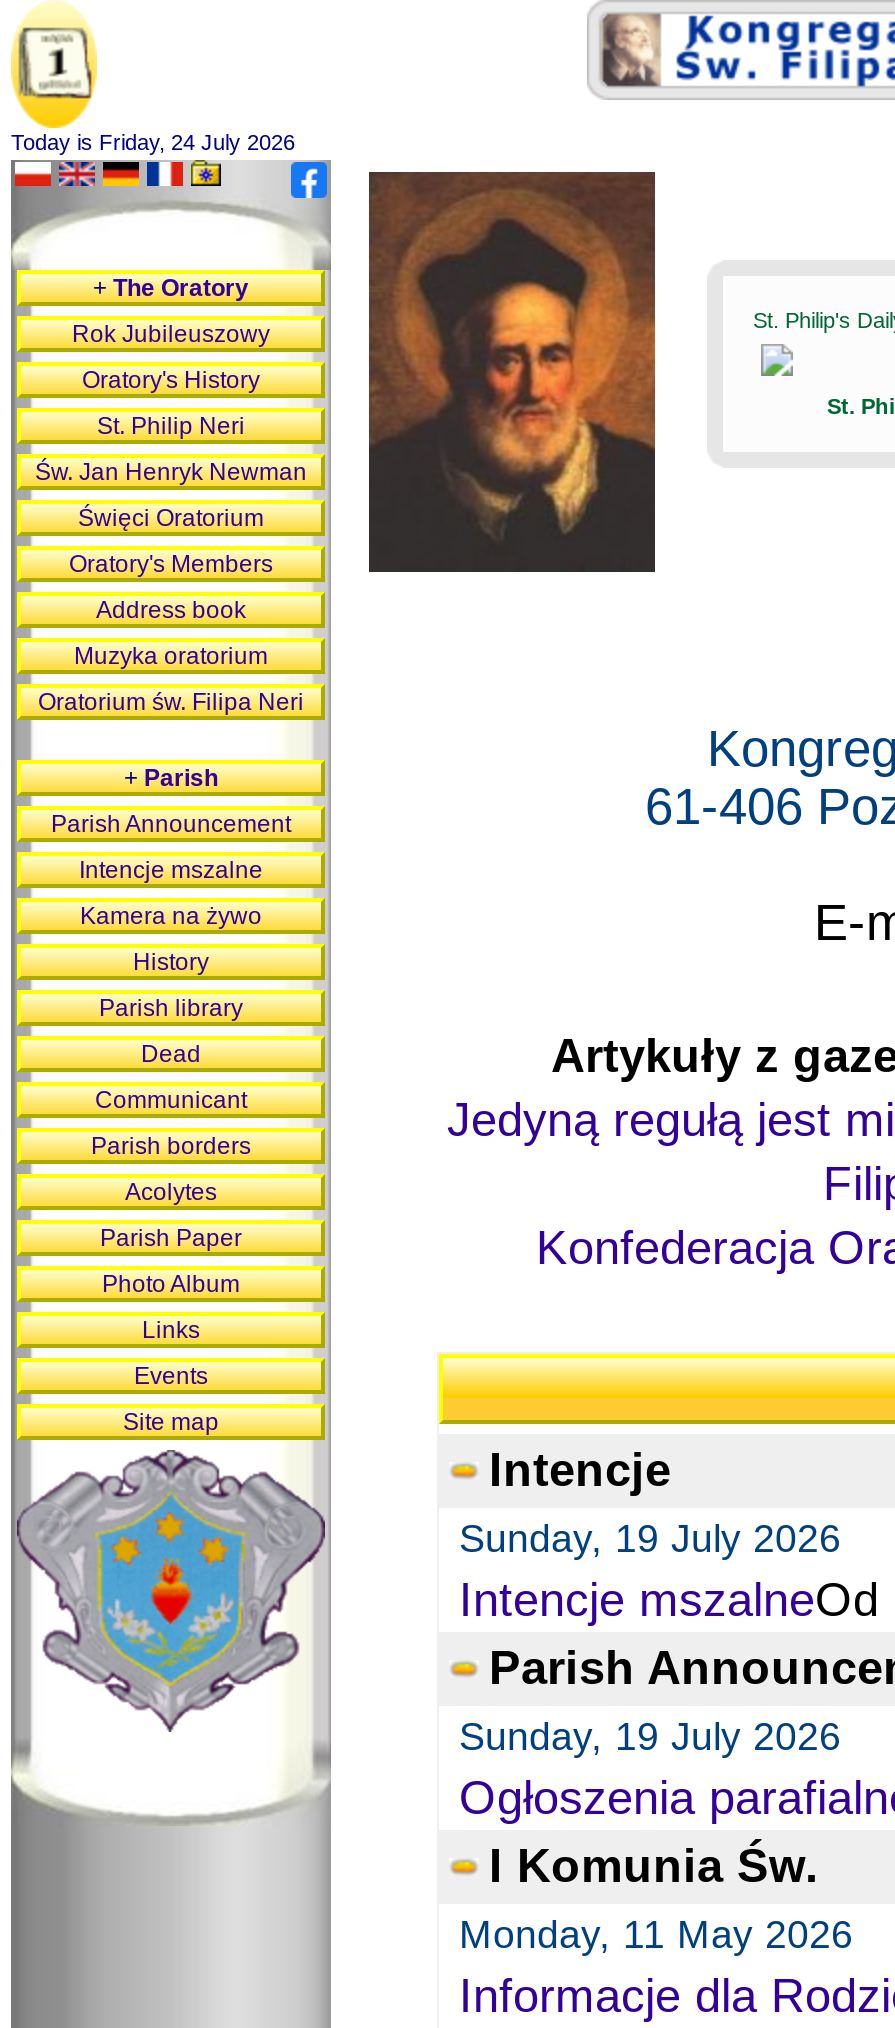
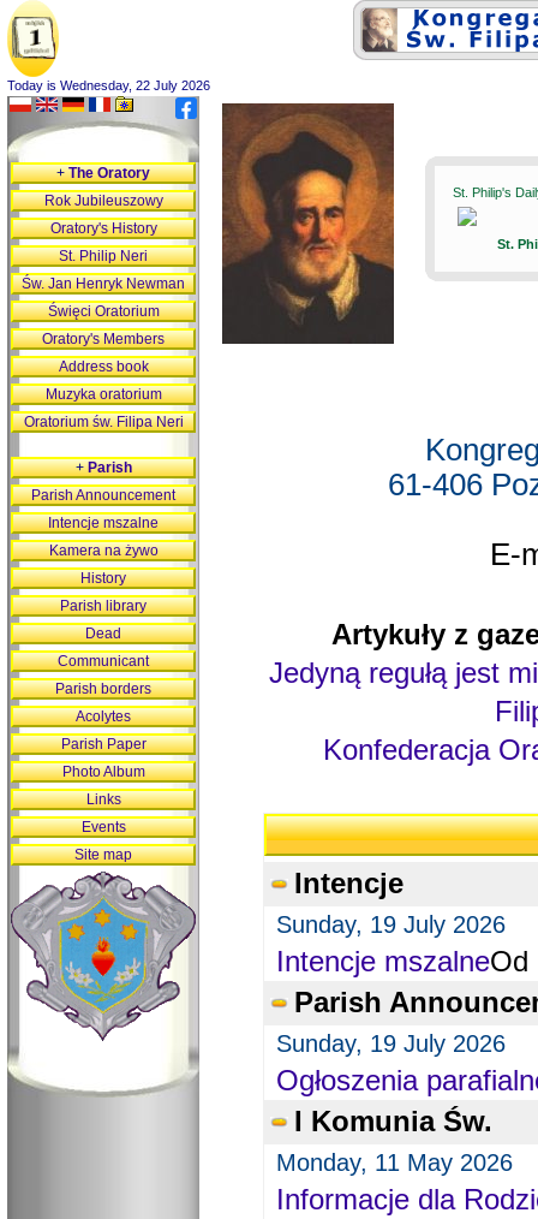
[11,130,295,154] Today is Friday, 24 July 2026 -> [7,78,210,93] Today is Wednesday, 22 July 2026

